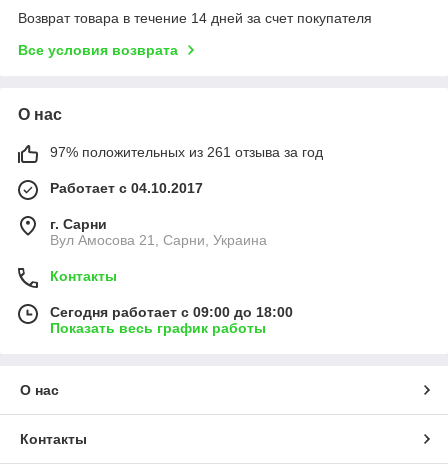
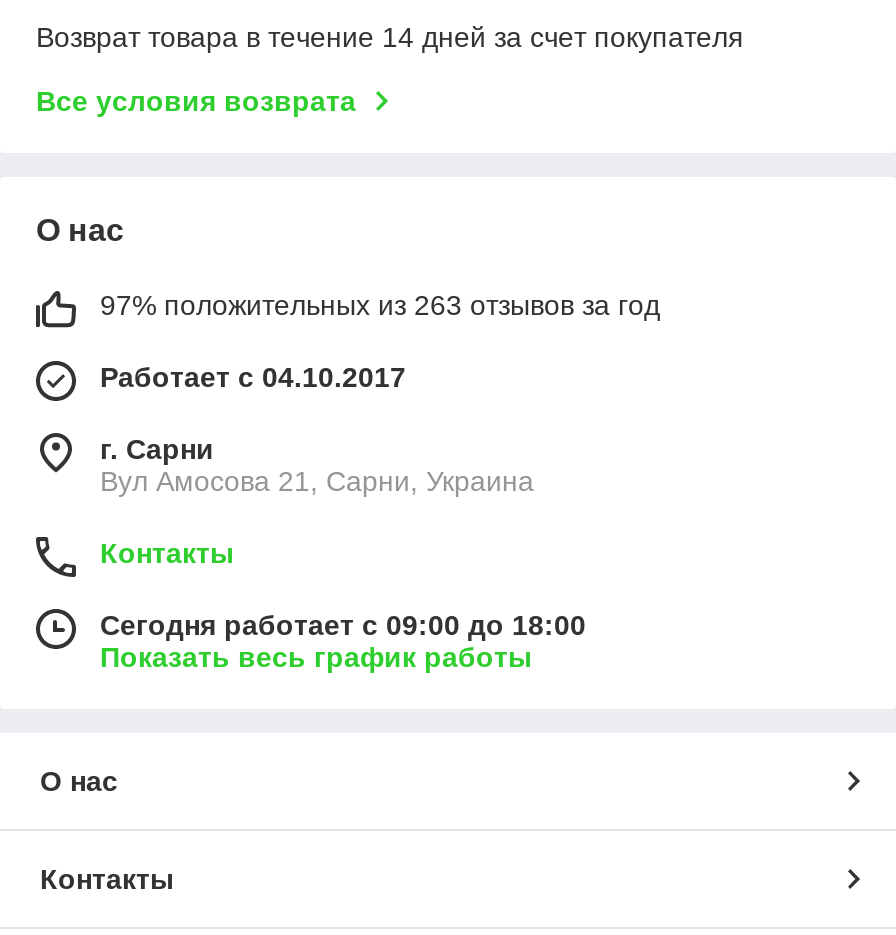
[50,144,323,160] 97% положительных из 261 отзыва за год -> [100,289,660,321] 97% положительных из 263 отзывов за год

